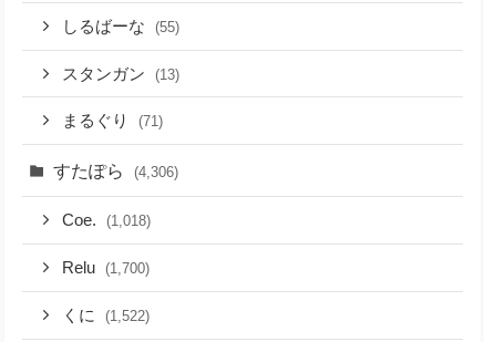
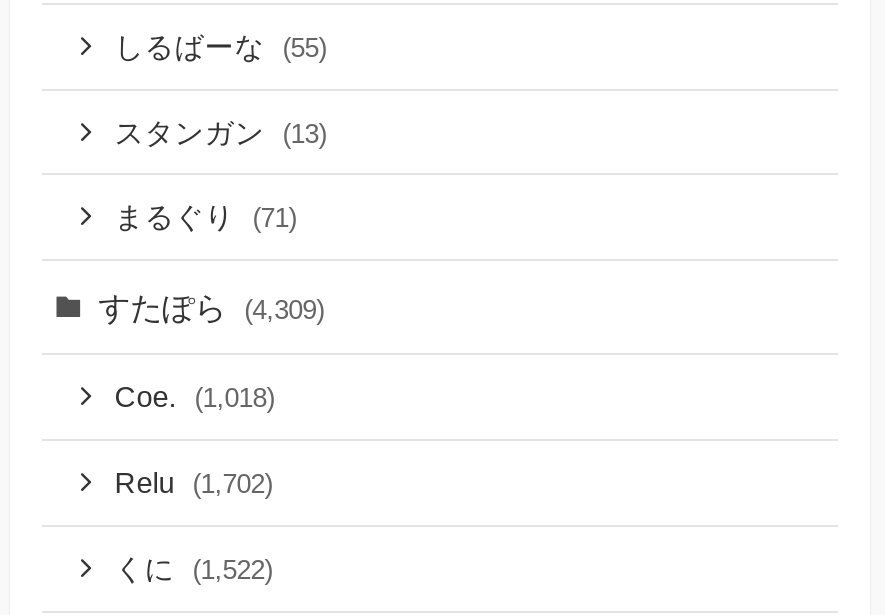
[53,161,179,181] すたぽら (4,306) -> [98,289,324,325] すたぽら (4,309)
[62,259,150,277] Relu (1,700) -> [114,467,272,499] Relu (1,702)

